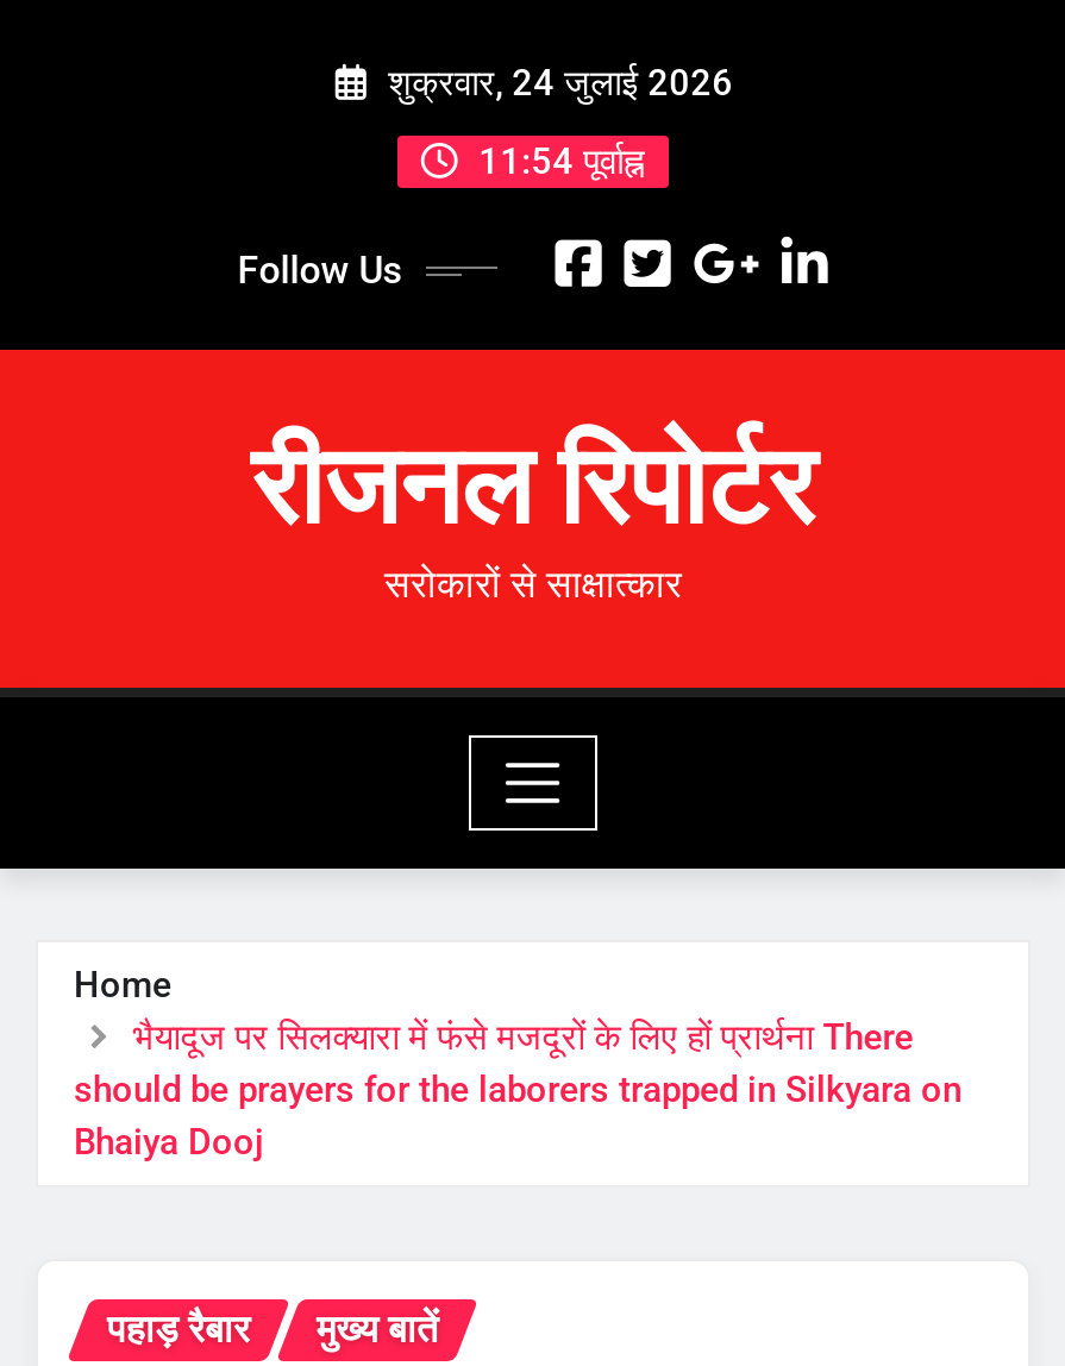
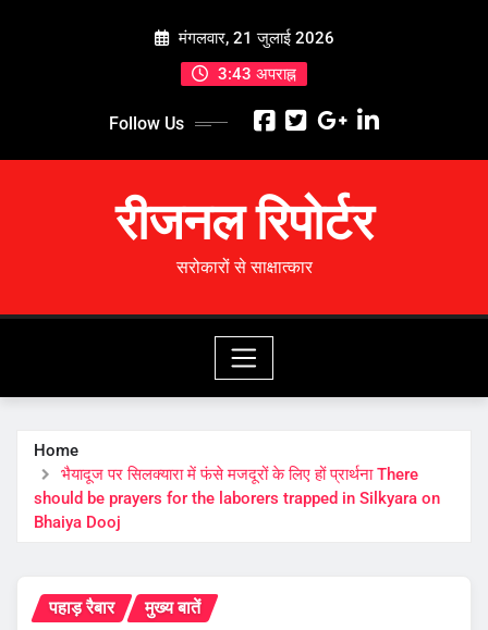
[379,63,733,106] शुक्रवार, 24 जुलाई 2026 -> [174,29,335,48] मंगलवार, 21 जुलाई 2026
[469,141,645,184] 11:54 पूर्वाह्न -> [214,64,296,84] 3:43 अपराह्न

